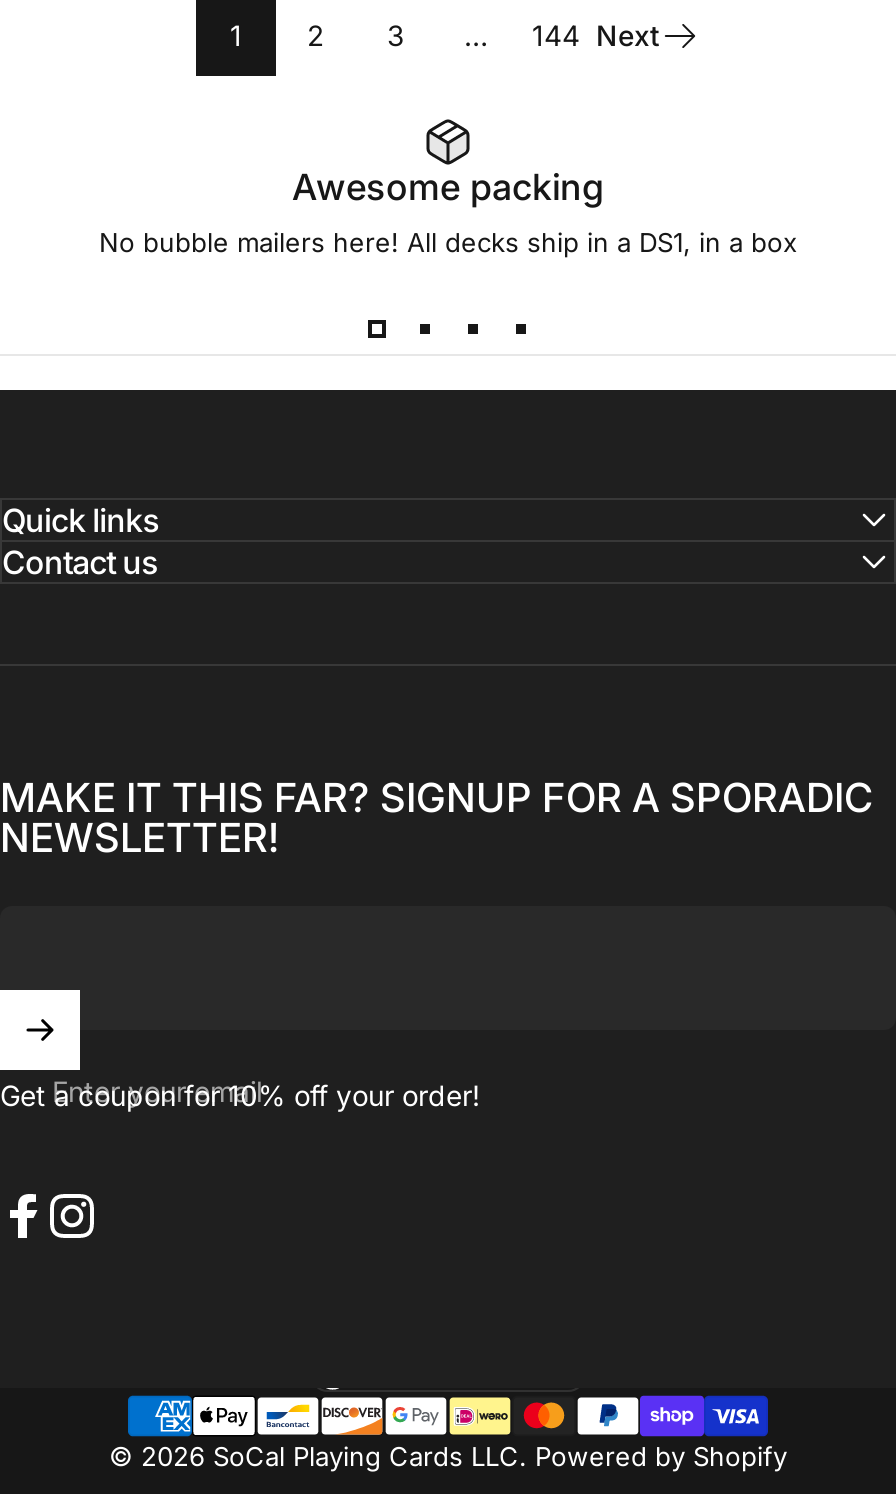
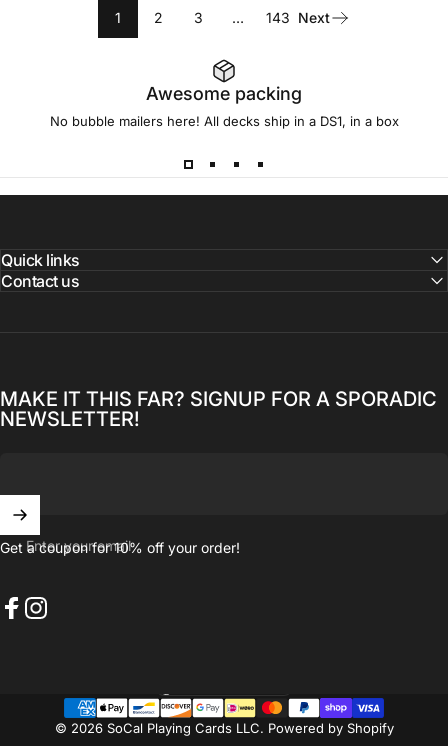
[532,18,660,52] 144 Next -> [266,9,330,26] 143 Next

